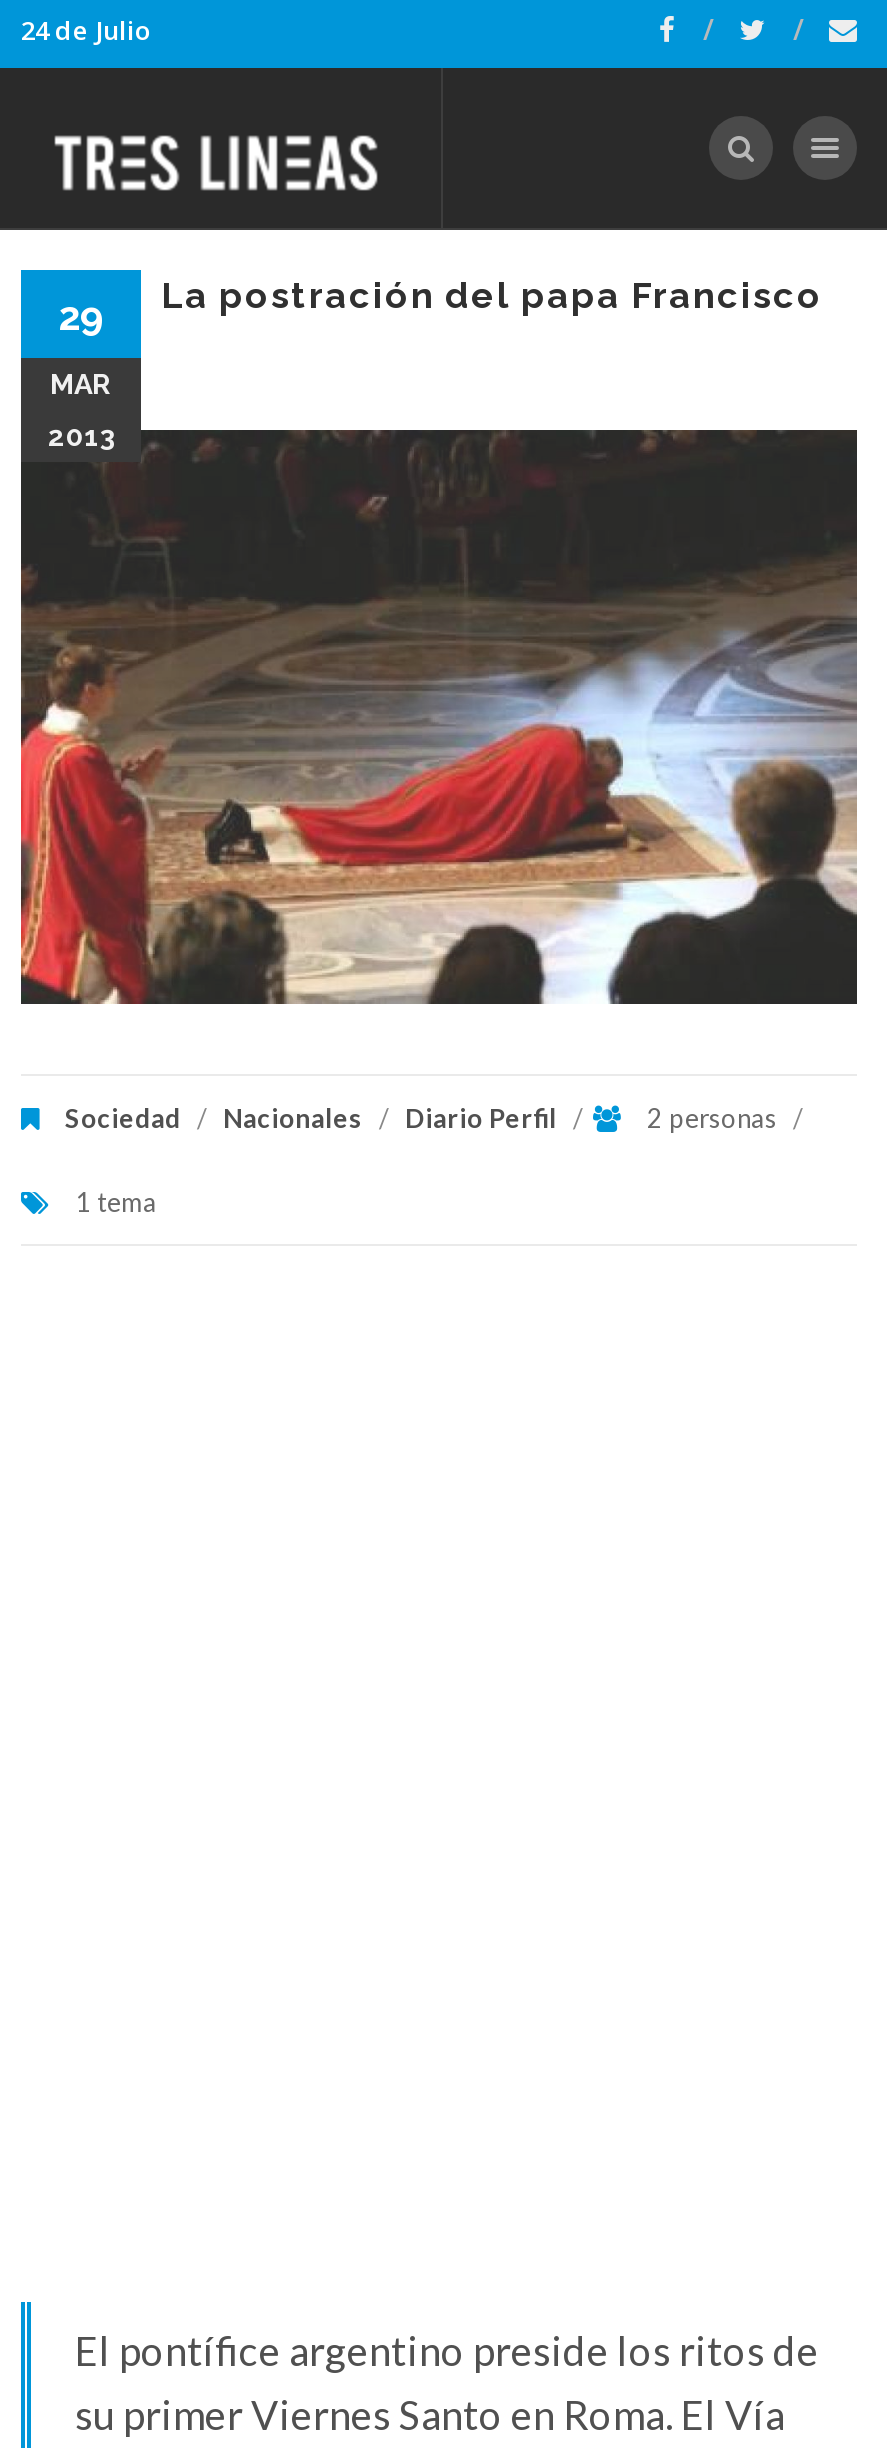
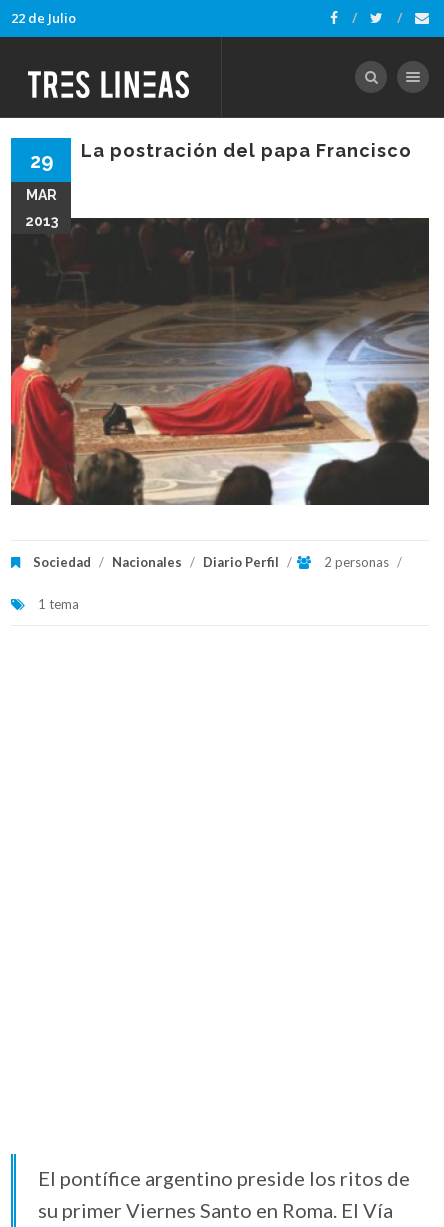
[21,12,151,48] 24 de Julio -> [11,9,76,27] 22 de Julio

